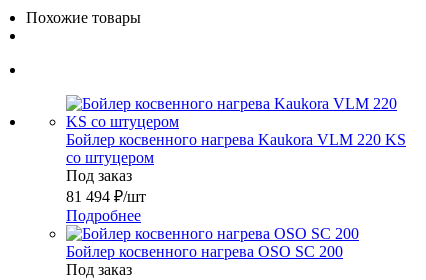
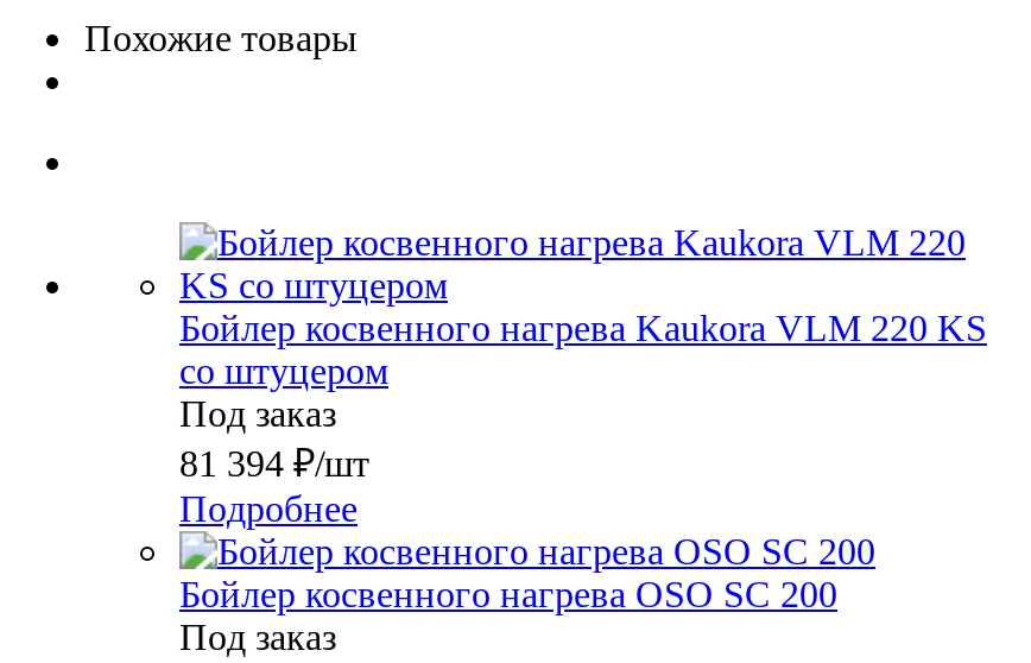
[66,187,146,204] 81 494 ₽/шт -> [179,443,369,484] 81 394 ₽/шт

